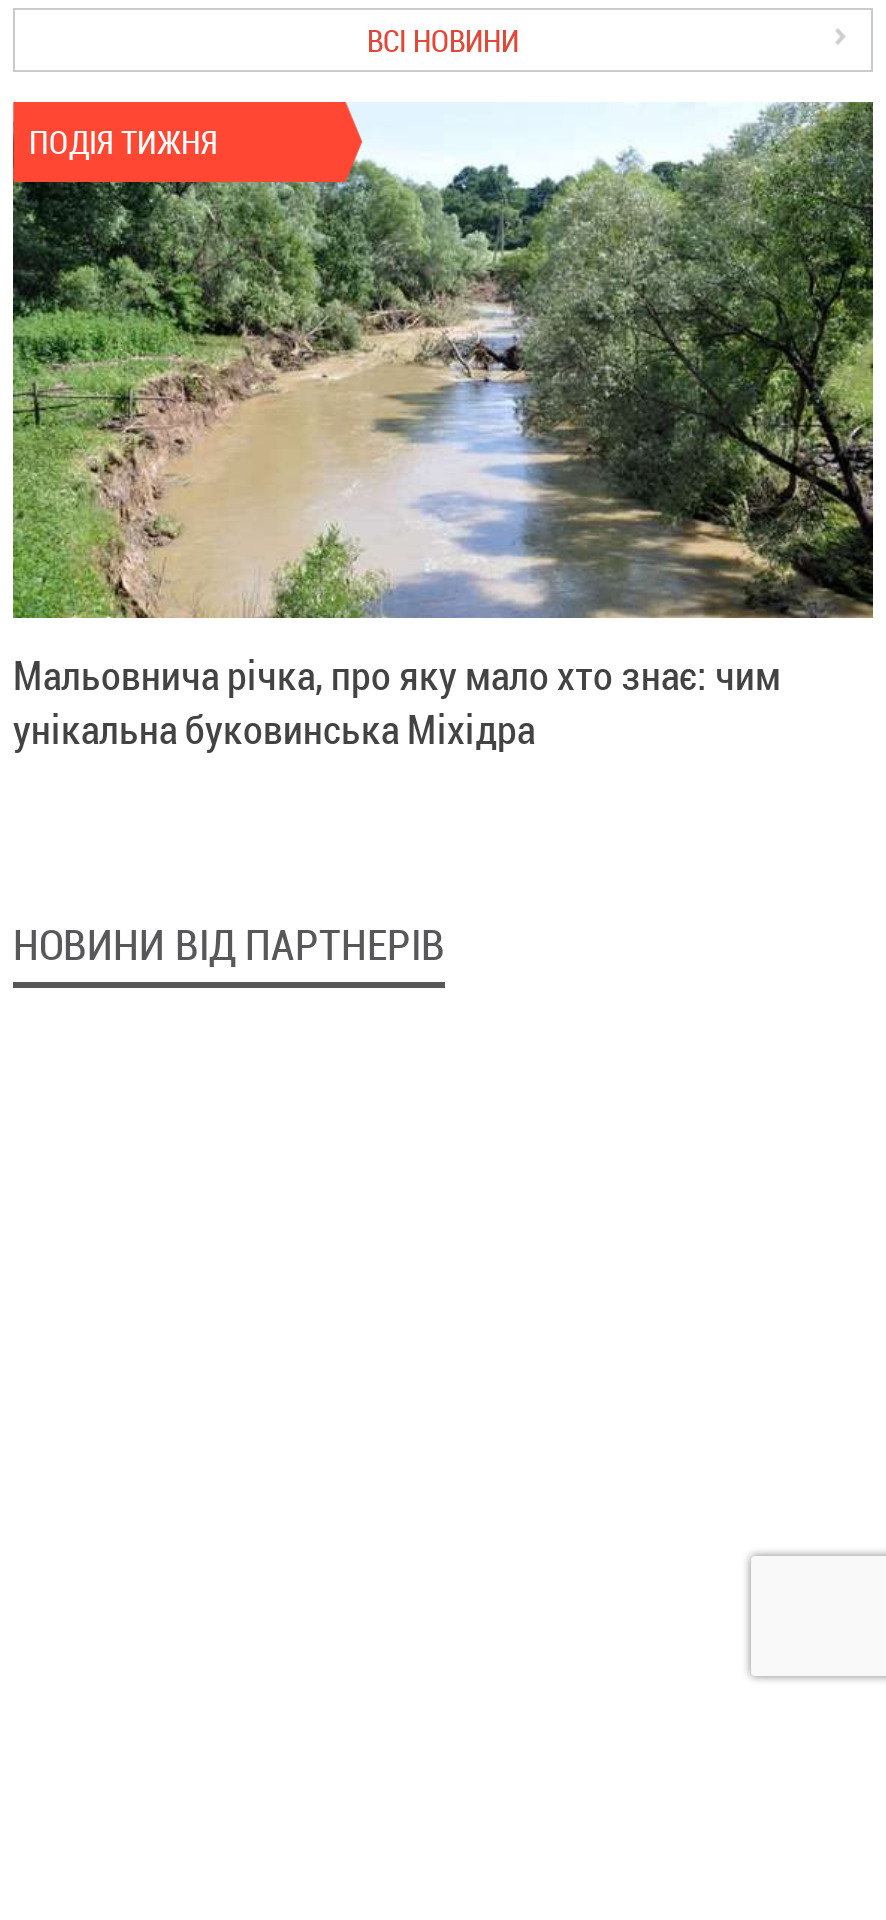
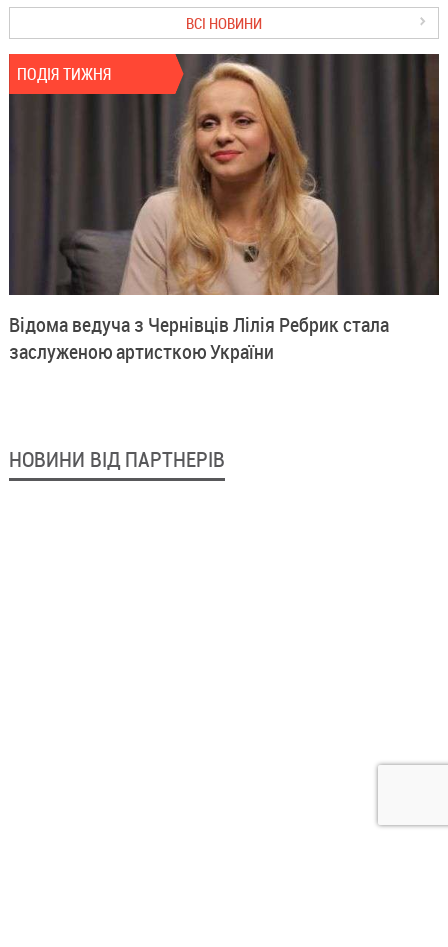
[11,102,875,756] [image] | Мальовнича річка, про яку мало хто знає: чим | унікальна буковинська Міхідра -> [8,53,440,365] [image] | Відома ведуча з Чернівців Лілія Ребрик стала | заслуженою артисткою України

